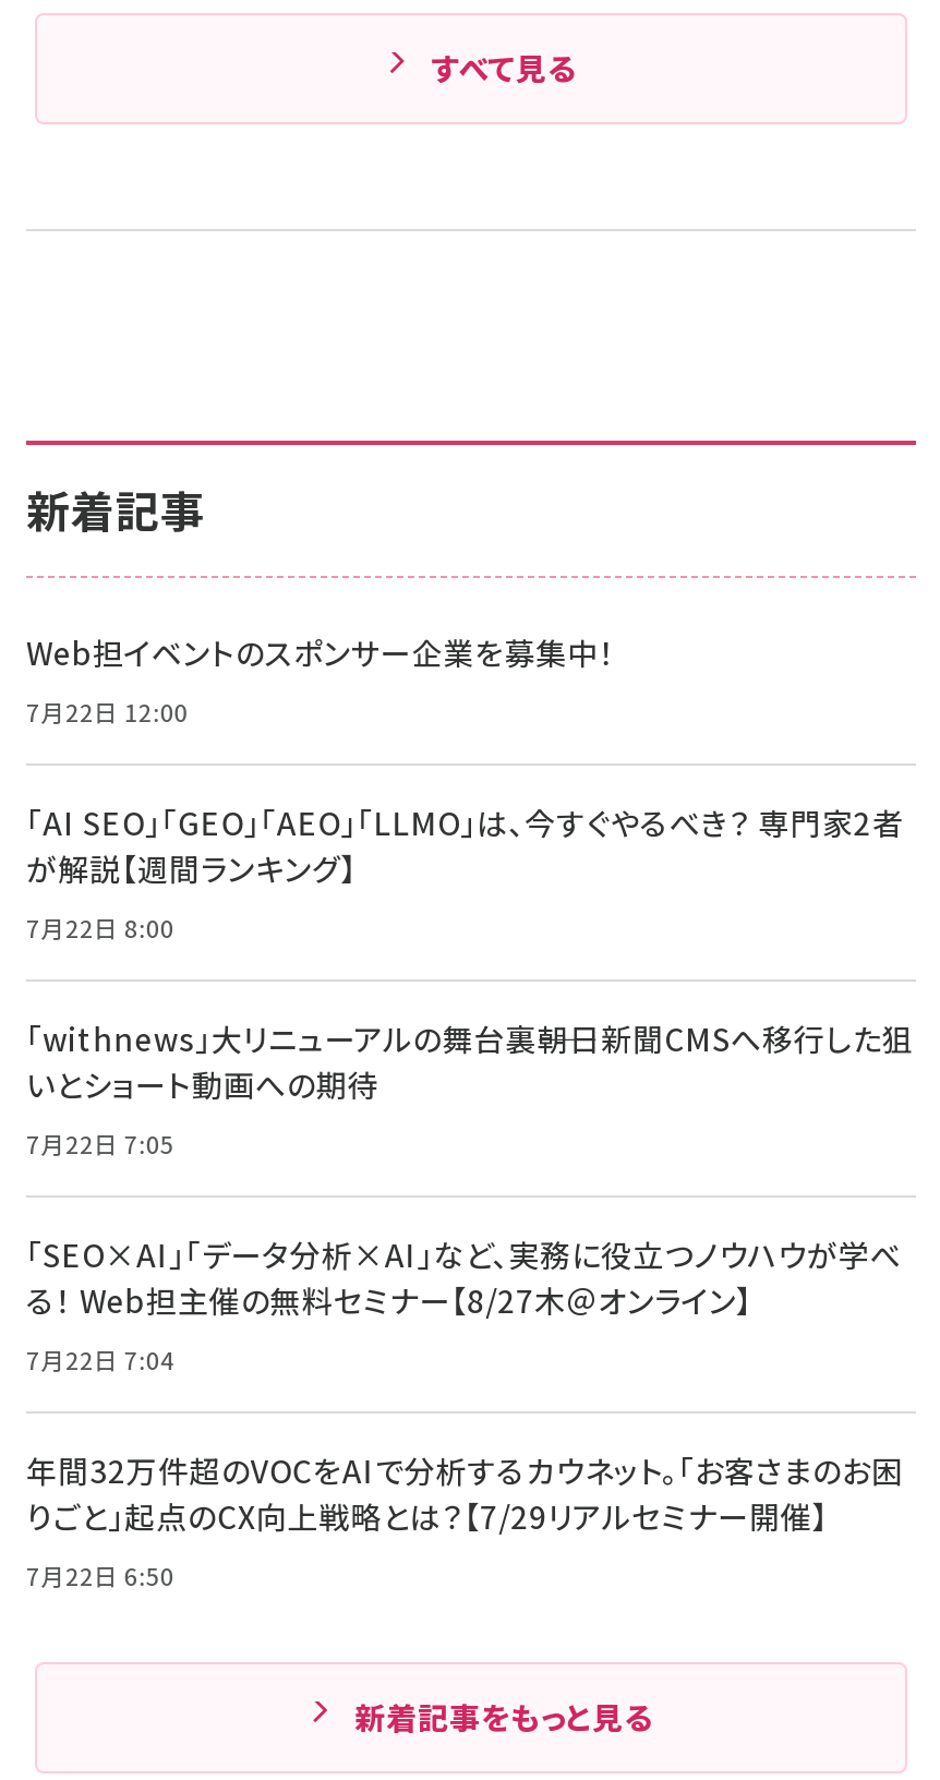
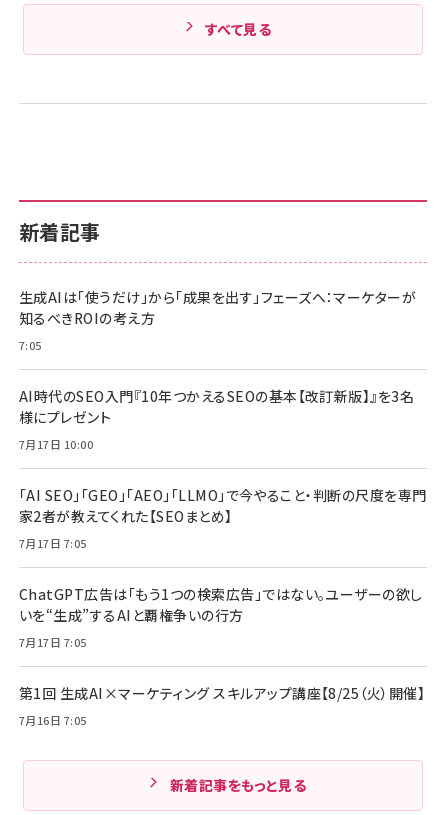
[26,630,615,728] Web担イベントのスポンサー企業を募集中！ | 7月22日 12:00 -> [19,287,416,353] 生成AIは「使うだけ」から「成果を出す」フェーズへ：マーケターが | 知るべきROIの考え方 | 7:05
[26,800,903,944] 「AI SEO」「GEO」「AEO」「LLMO」は、今すぐやるべき？ 専門家2者 | が解説【週間ランキング】 | 7月22日 8:00 -> [19,386,414,452] AI時代のSEO入門『10年つかえるSEOの基本【改訂新版】』を3名 | 様にプレゼント | 7月17日 10:00
[26,1016,913,1160] 「withnews」大リニューアルの舞台裏――朝日新聞CMSへ移行した狙 | いとショート動画への期待 | 7月22日 7:05 -> [19,485,427,551] 「AI SEO」「GEO」「AEO」「LLMO」で今やること・判断の尺度を専門 | 家2者が教えてくれた【SEOまとめ】 | 7月17日 7:05
[26,1232,901,1376] 「SEO×AI」「データ分析×AI」など、実務に役立つノウハウが学べ | る！ Web担主催の無料セミナー【8/27木＠オンライン】 | 7月22日 7:04 -> [19,584,423,650] ChatGPT広告は「もう1つの検索広告」ではない。ユーザーの欲し | いを“生成”するAIと覇権争いの行方 | 7月17日 7:05
[26,1448,902,1592] 年間32万件超のVOCをAIで分析するカウネット。「お客さまのお困 | りごと」起点のCX向上戦略とは？【7/29リアルセミナー開催】 | 7月22日 6:50 -> [19,683,425,728] 第1回 生成AI×マーケティング スキルアップ講座【8/25（火）開催】 | 7月16日 7:05

